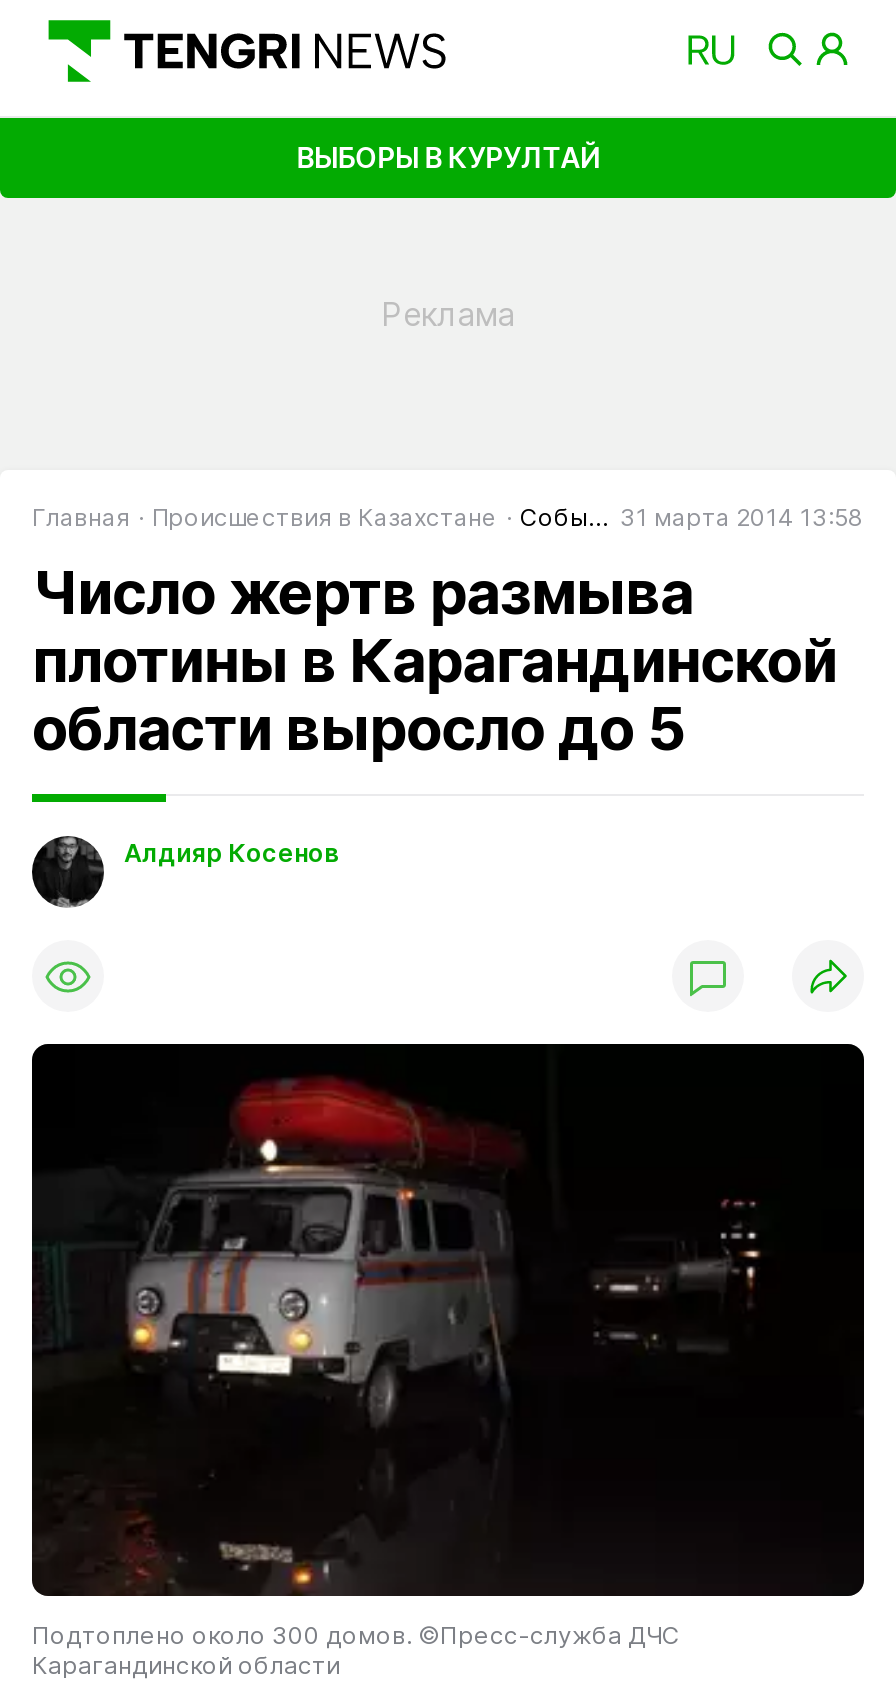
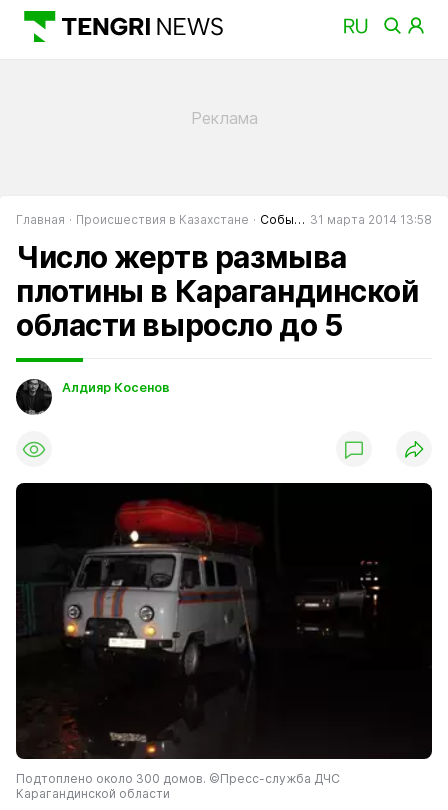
[296,139,600,173] ВЫБОРЫ В КУРУЛТАЙ -> none

